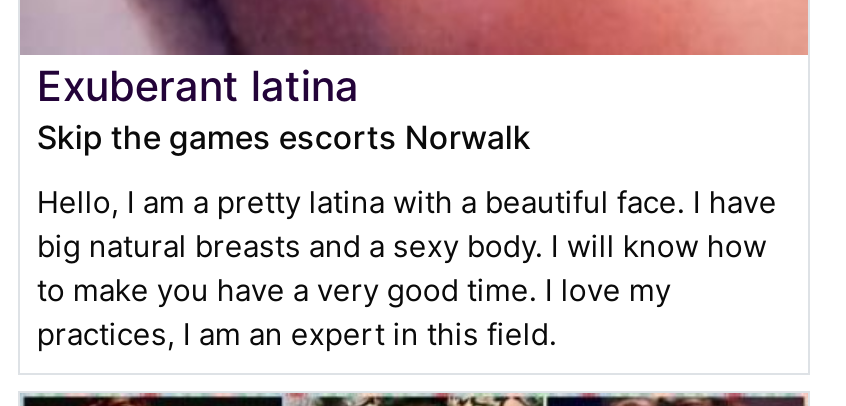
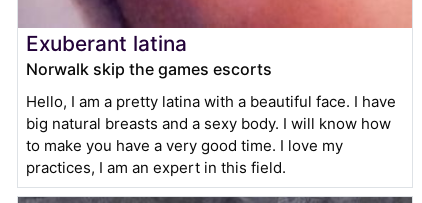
[37,117,531,157] Skip the games escorts Norwalk -> [26,58,272,78] Norwalk skip the games escorts

